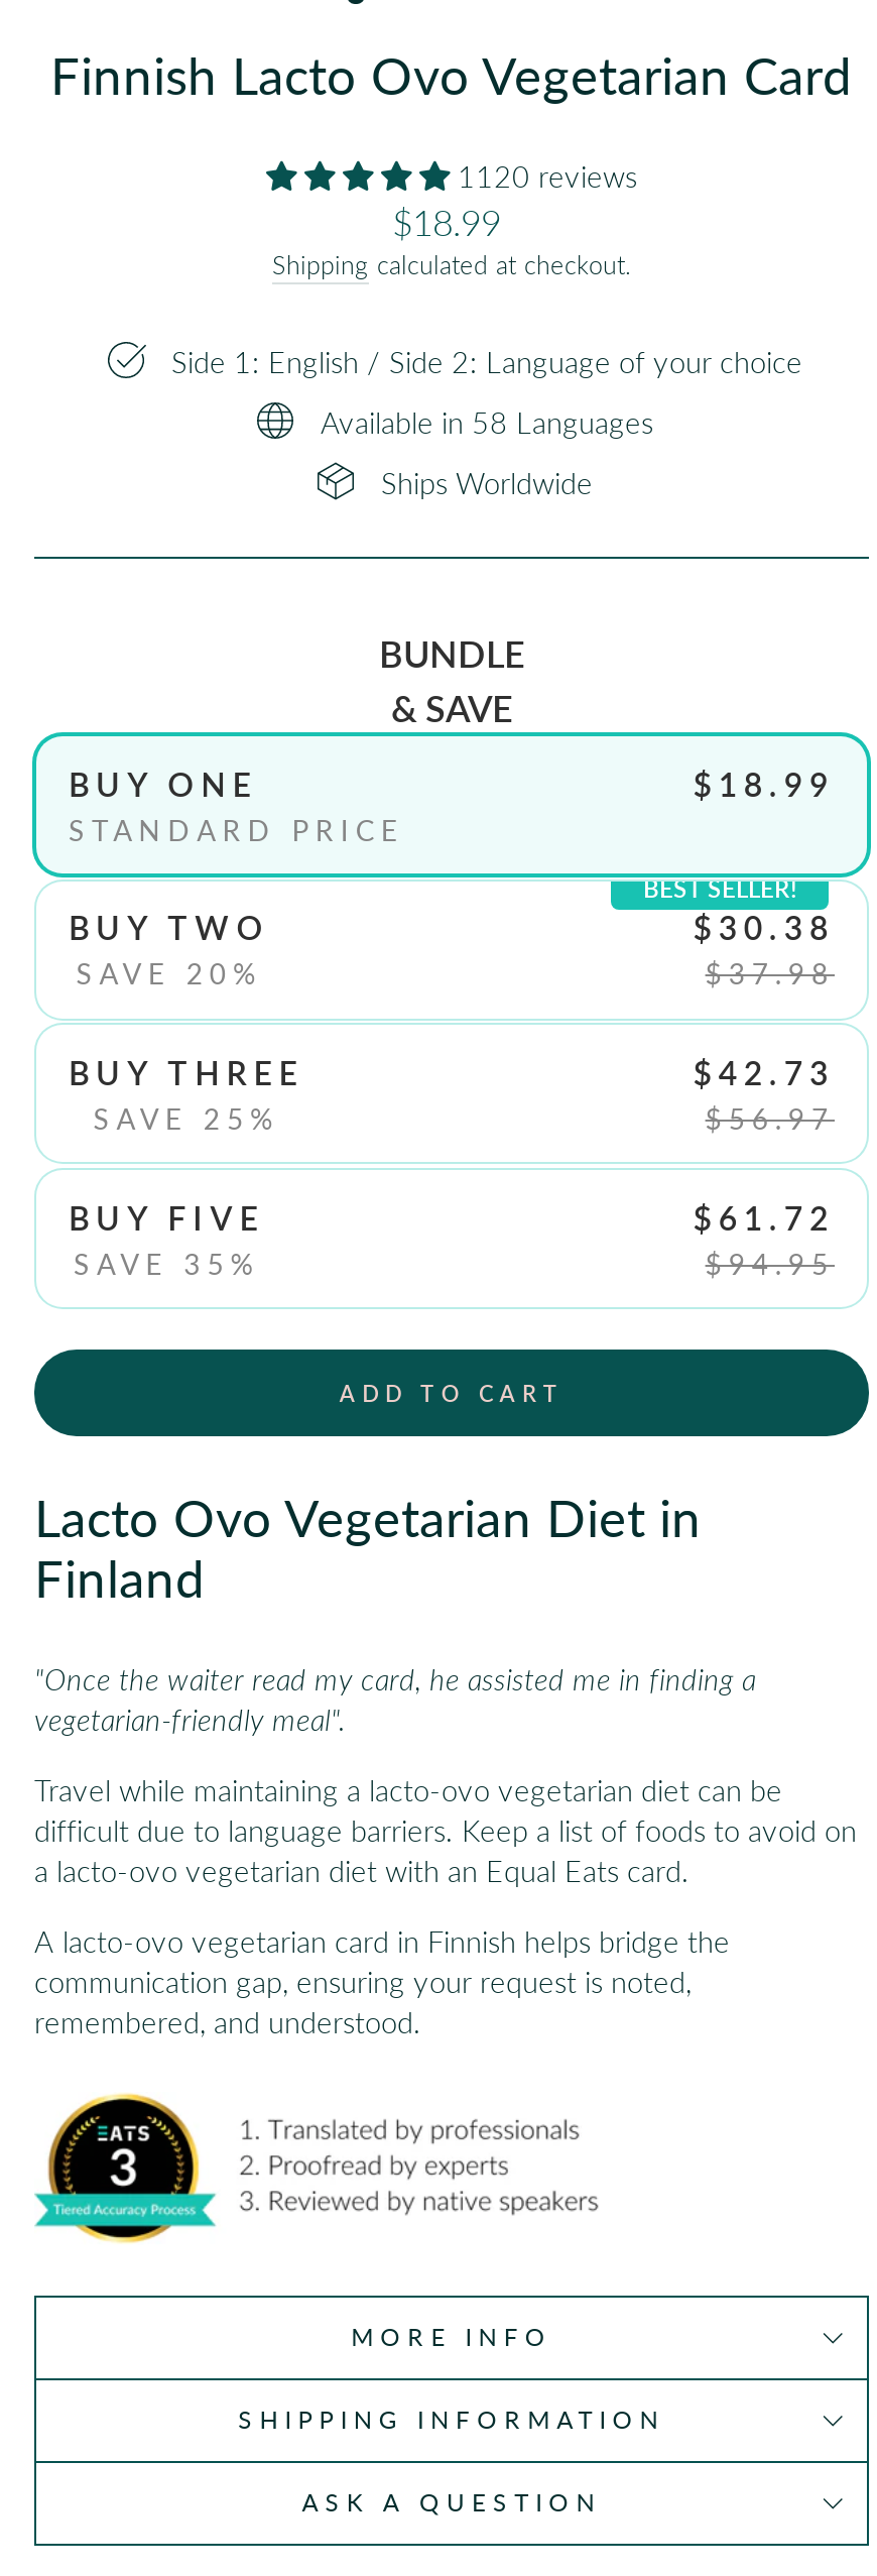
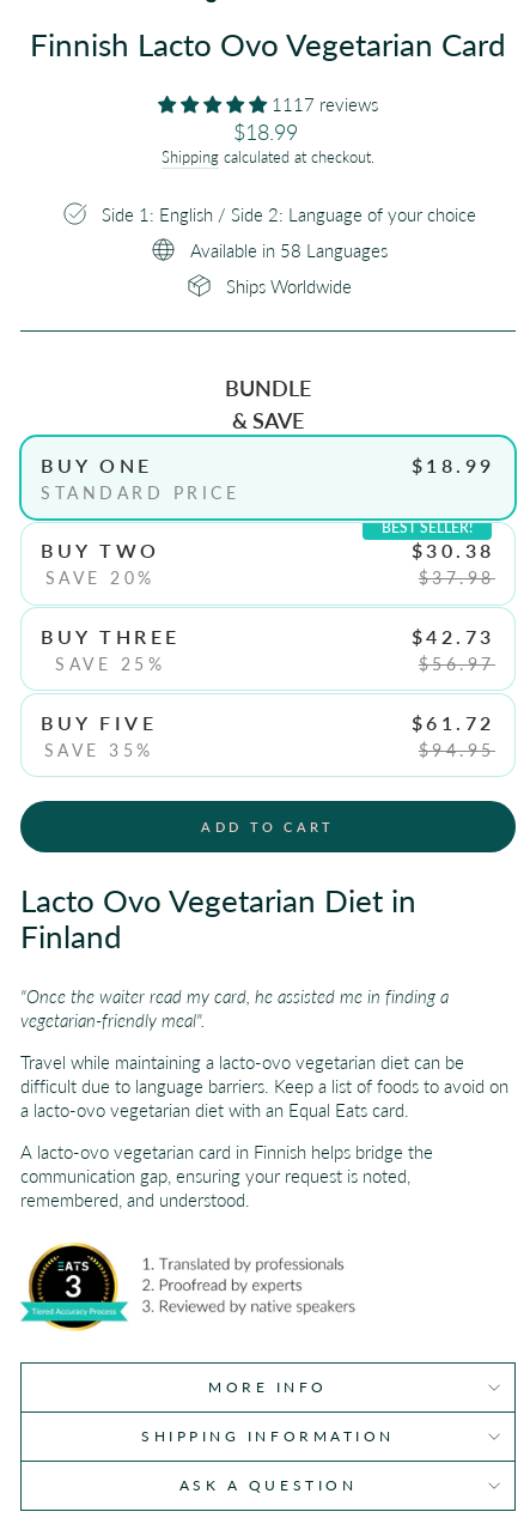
[458,157,637,194] 1120 reviews -> [272,93,378,115] 1117 reviews

